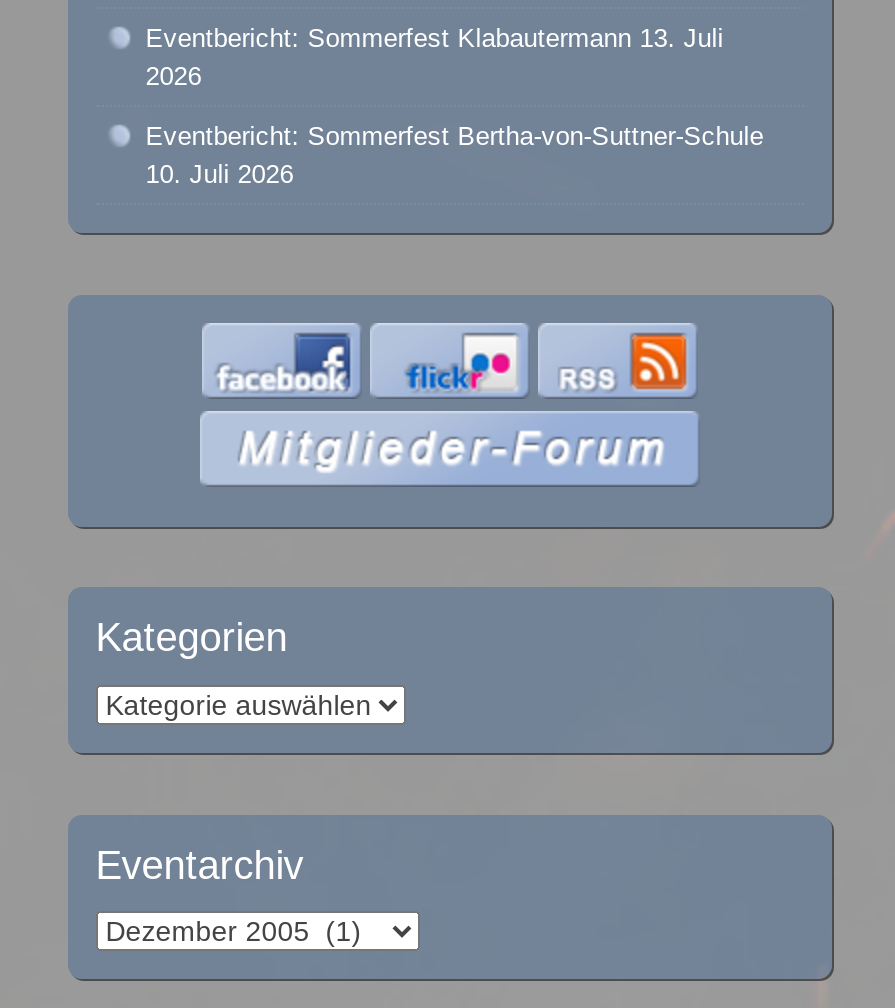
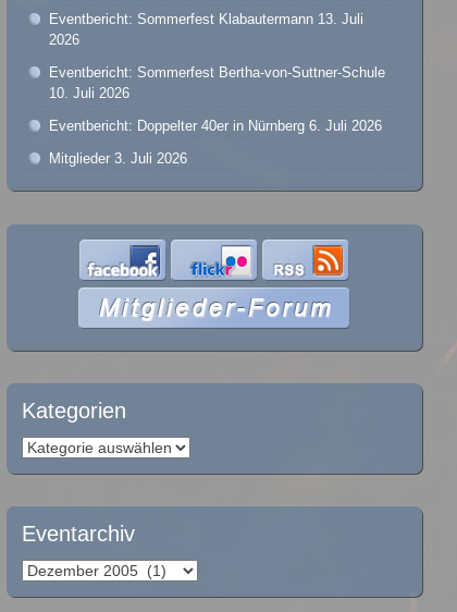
none -> [49,117,382,166] Eventbericht: Doppelter 40er in Nürnberg 6. Juli 2026 | Mitglieder 3. Juli 2026

